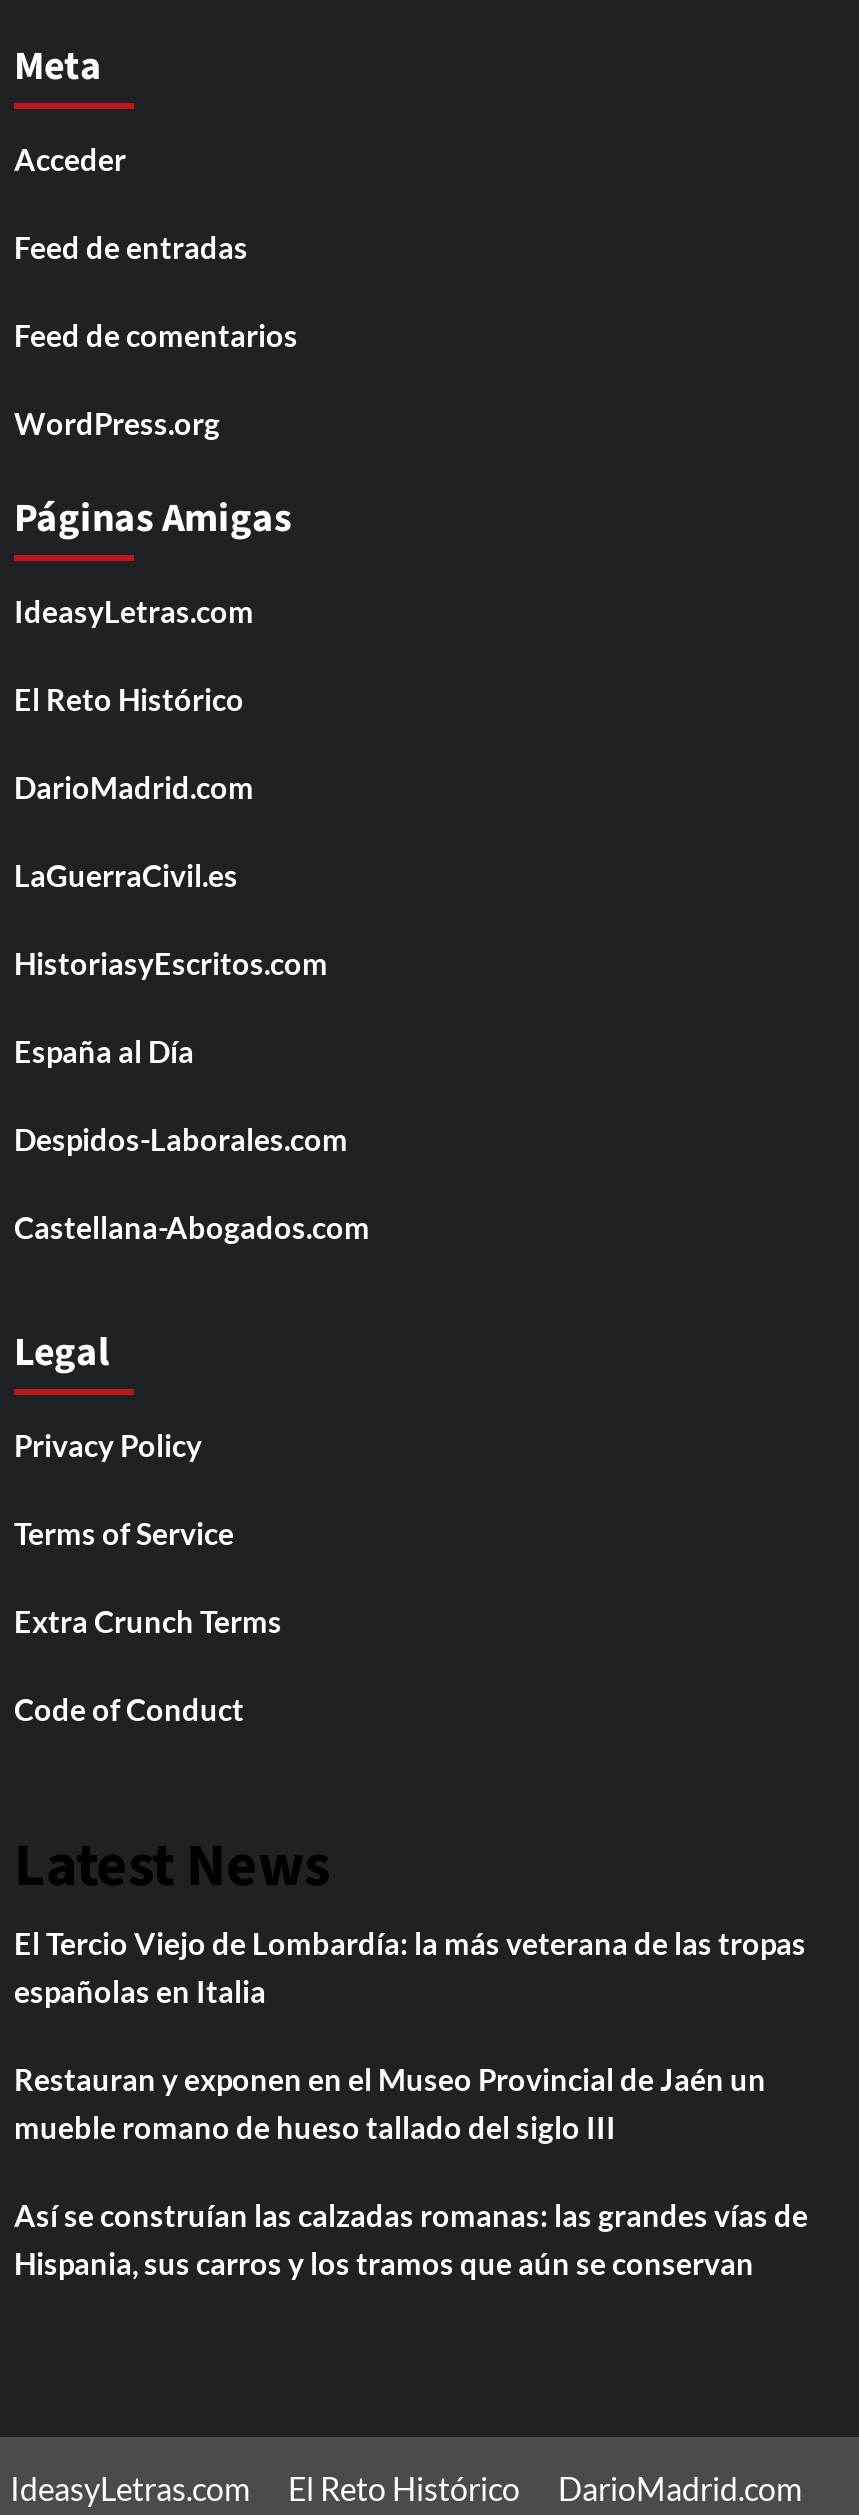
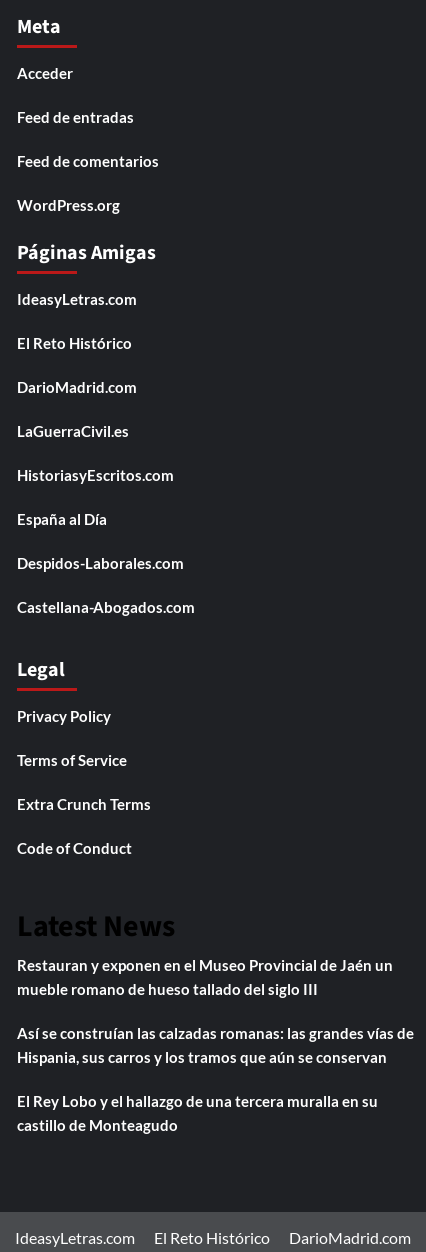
[14,1924,806,2008] El Tercio Viejo de Lombardía: la más veterana de las tropas | españolas en Italia -> none
moved [14,2060,808,2280] -> [17,956,414,1066]: Restauran y exponen en el Museo Provincial de Jaén un | mueble romano de hueso tallado del siglo III | Así se construían las calzadas romanas: las grandes vías de | Hispania, sus carros y los tramos que aún se conservan
none -> [17,1092,378,1134] El Rey Lobo y el hallazgo de una tercera muralla en su | castillo de Monteagudo

